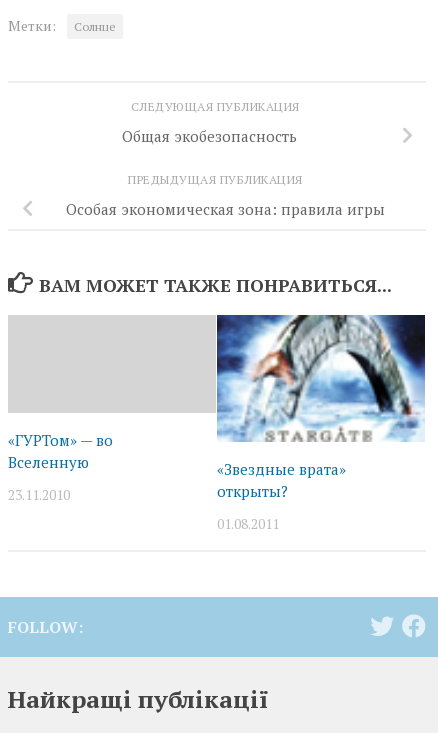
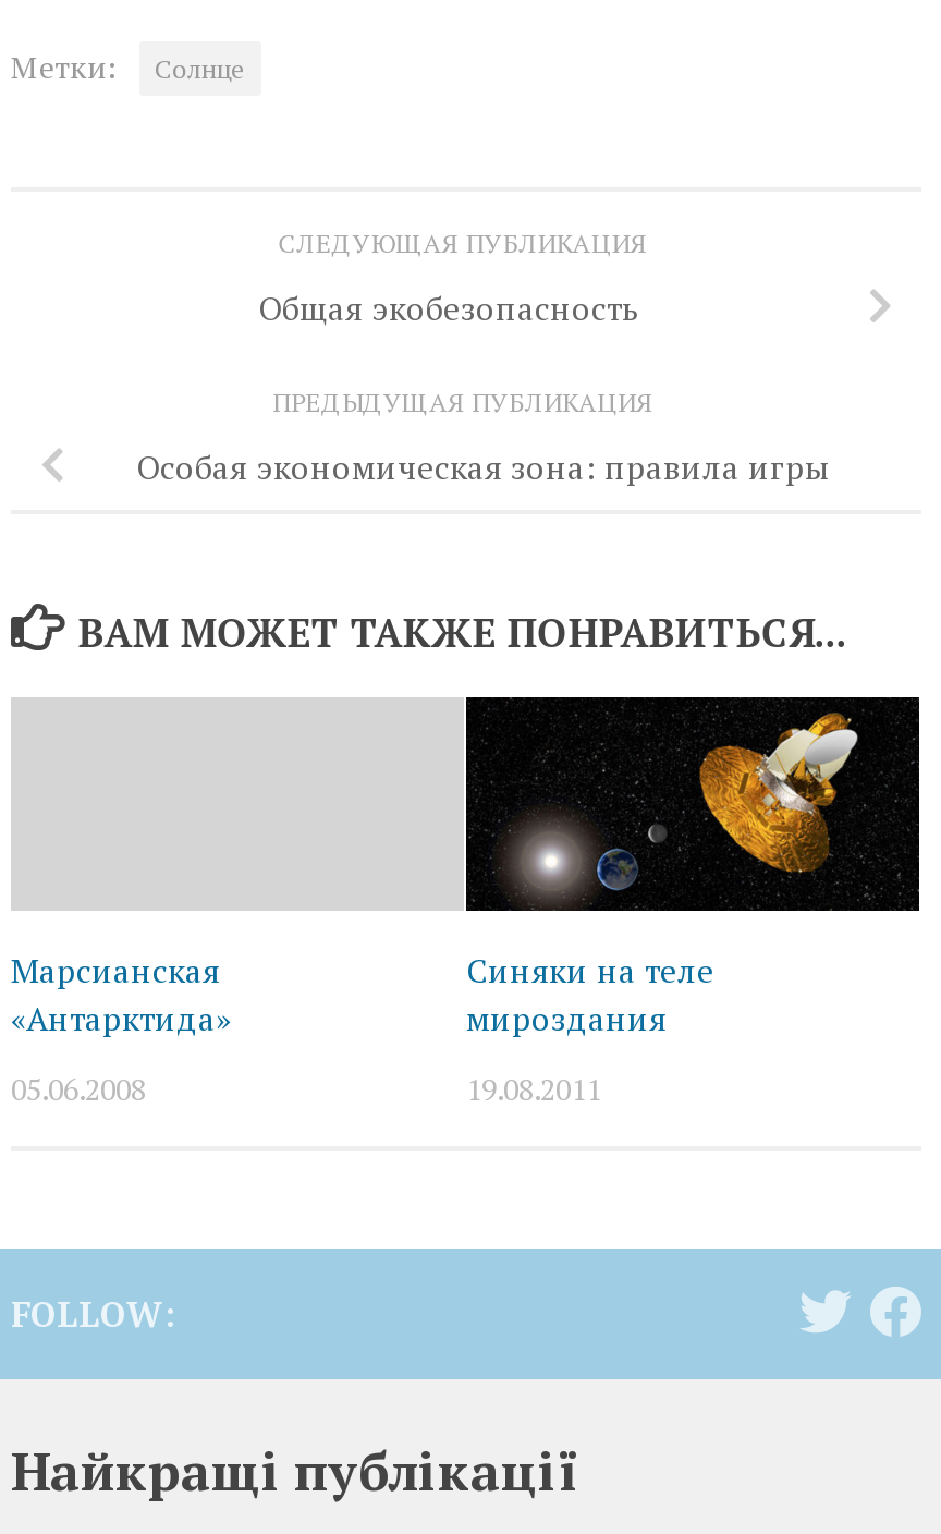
[216,314,426,501] [image] | «Звездные врата» | открыты? -> [464,695,921,1039] [image] | Синяки на теле | мироздания
[8,430,113,472] «ГУРТом» — во | Вселенную -> [11,948,231,1039] Марсианская | «Антарктида»
[8,485,70,504] 23.11.2010 -> [11,1067,146,1109] 05.06.2008
[217,514,279,533] 01.08.2011 -> [466,1067,601,1109] 19.08.2011

